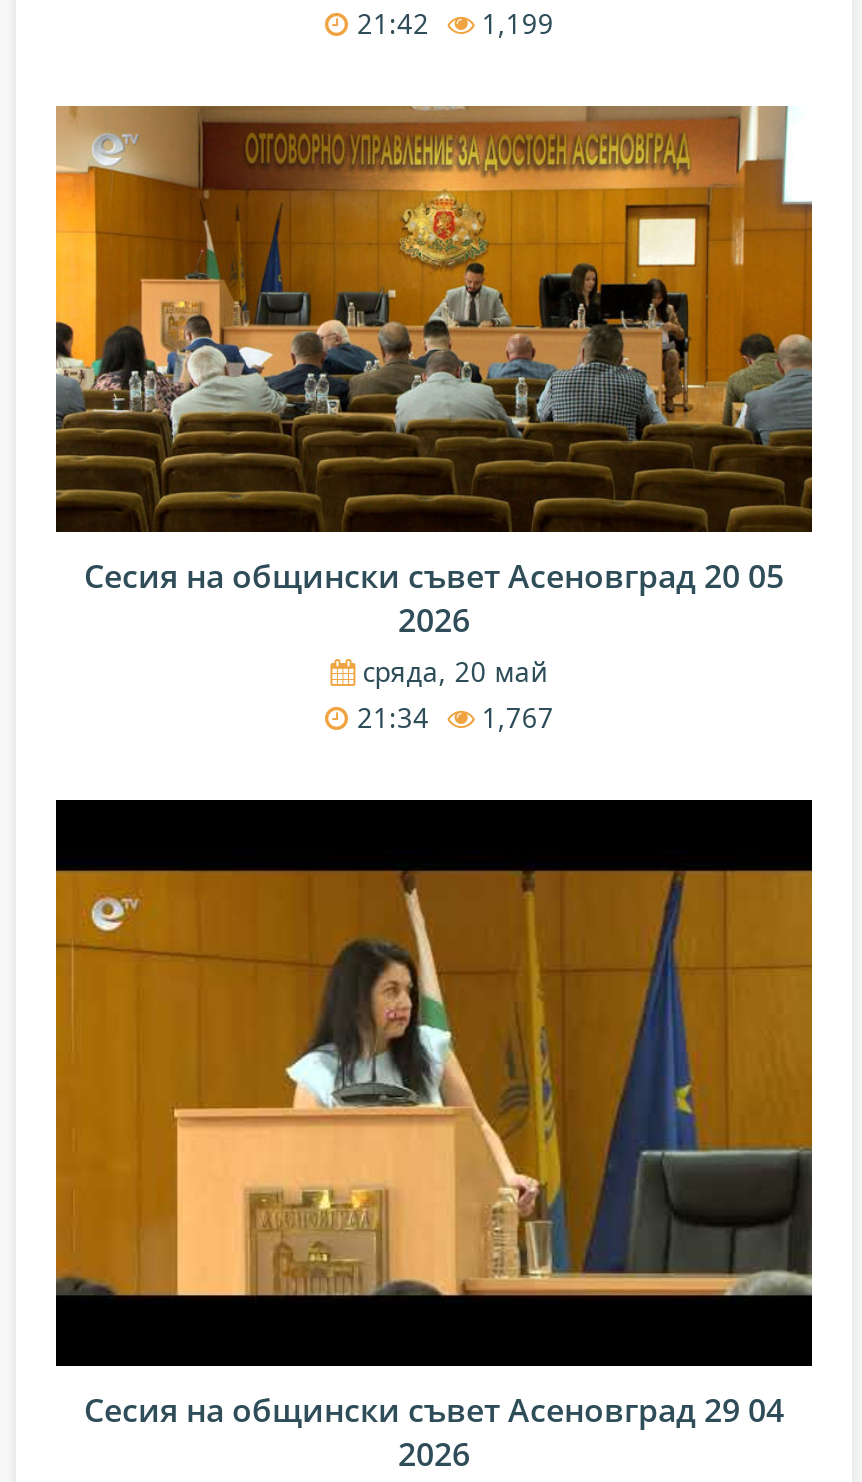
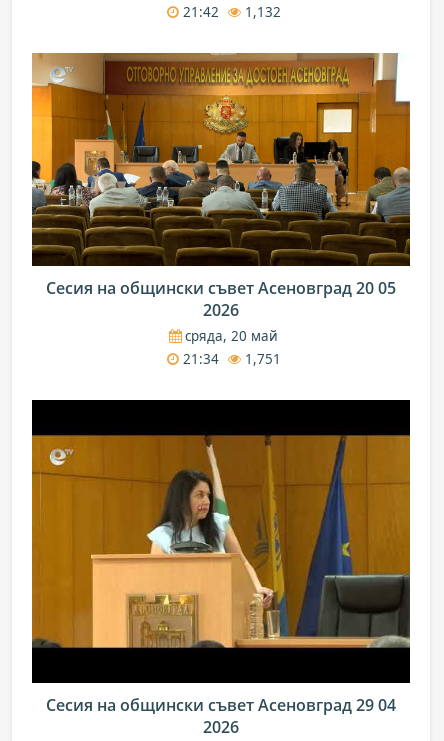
[349,6,554,42] 21:42 1,199 -> [178,3,281,21] 21:42 1,132
[349,699,554,735] 21:34 1,767 -> [178,350,281,368] 21:34 1,751

